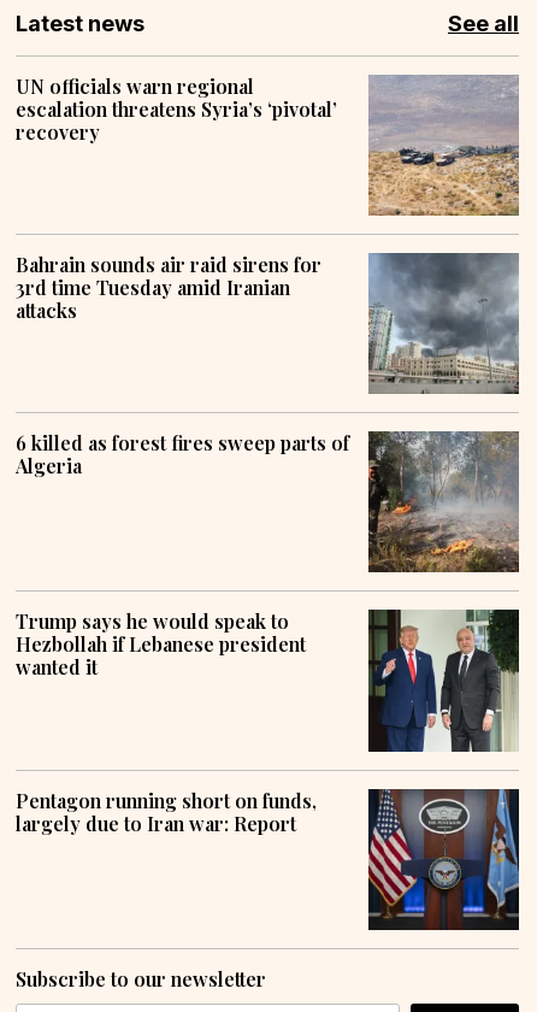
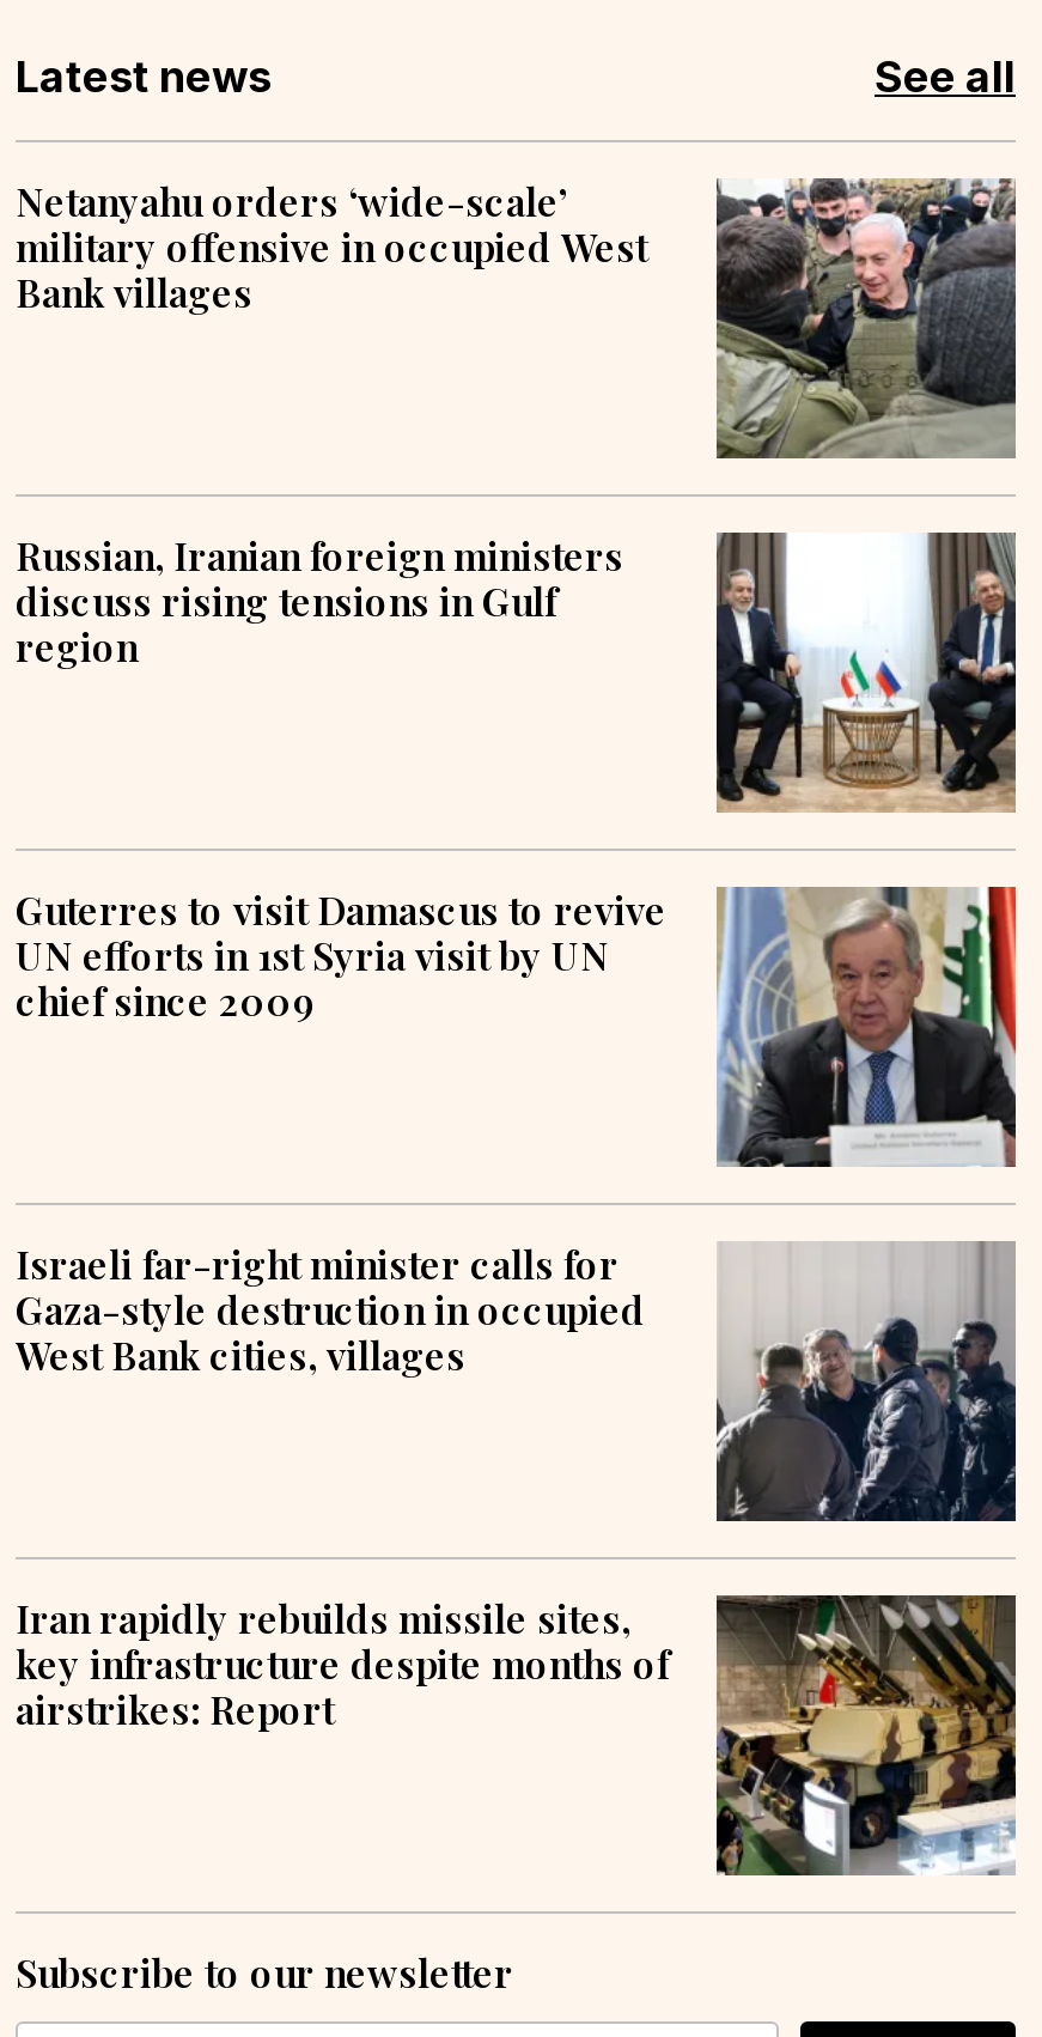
[16,73,520,216] [image] | UN officials warn regional | escalation threatens Syria’s ‘pivotal’ | recovery -> [16,176,1018,460] [image] | Netanyahu orders ‘wide-scale’ | military offensive in occupied West | Bank villages
[16,252,519,394] [image] | Bahrain sounds air raid sirens for | 3rd time Tuesday amid Iranian | attacks -> [16,530,1018,814] [image] | Russian, Iranian foreign ministers | discuss rising tensions in Gulf | region
[16,430,520,573] [image] | 6 killed as forest fires sweep parts of | Algeria -> [16,884,1018,1168] [image] | Guterres to visit Damascus to revive | UN efforts in 1st Syria visit by UN | chief since 2009
[16,609,306,680] Trump says he would speak to | Hezbollah if Lebanese president | wanted it -> [16,1239,645,1380] Israeli far-right minister calls for | Gaza-style destruction in occupied | West Bank cities, villages
[367,608,519,753] [image] -> [717,1240,1018,1525] [image]
[16,787,317,836] Pentagon running short on funds, | largely due to Iran war: Report -> [16,1593,669,1734] Iran rapidly rebuilds missile sites, | key infrastructure despite months of | airstrikes: Report
[367,788,520,931] [image] -> [714,1594,1018,1879] [image]

